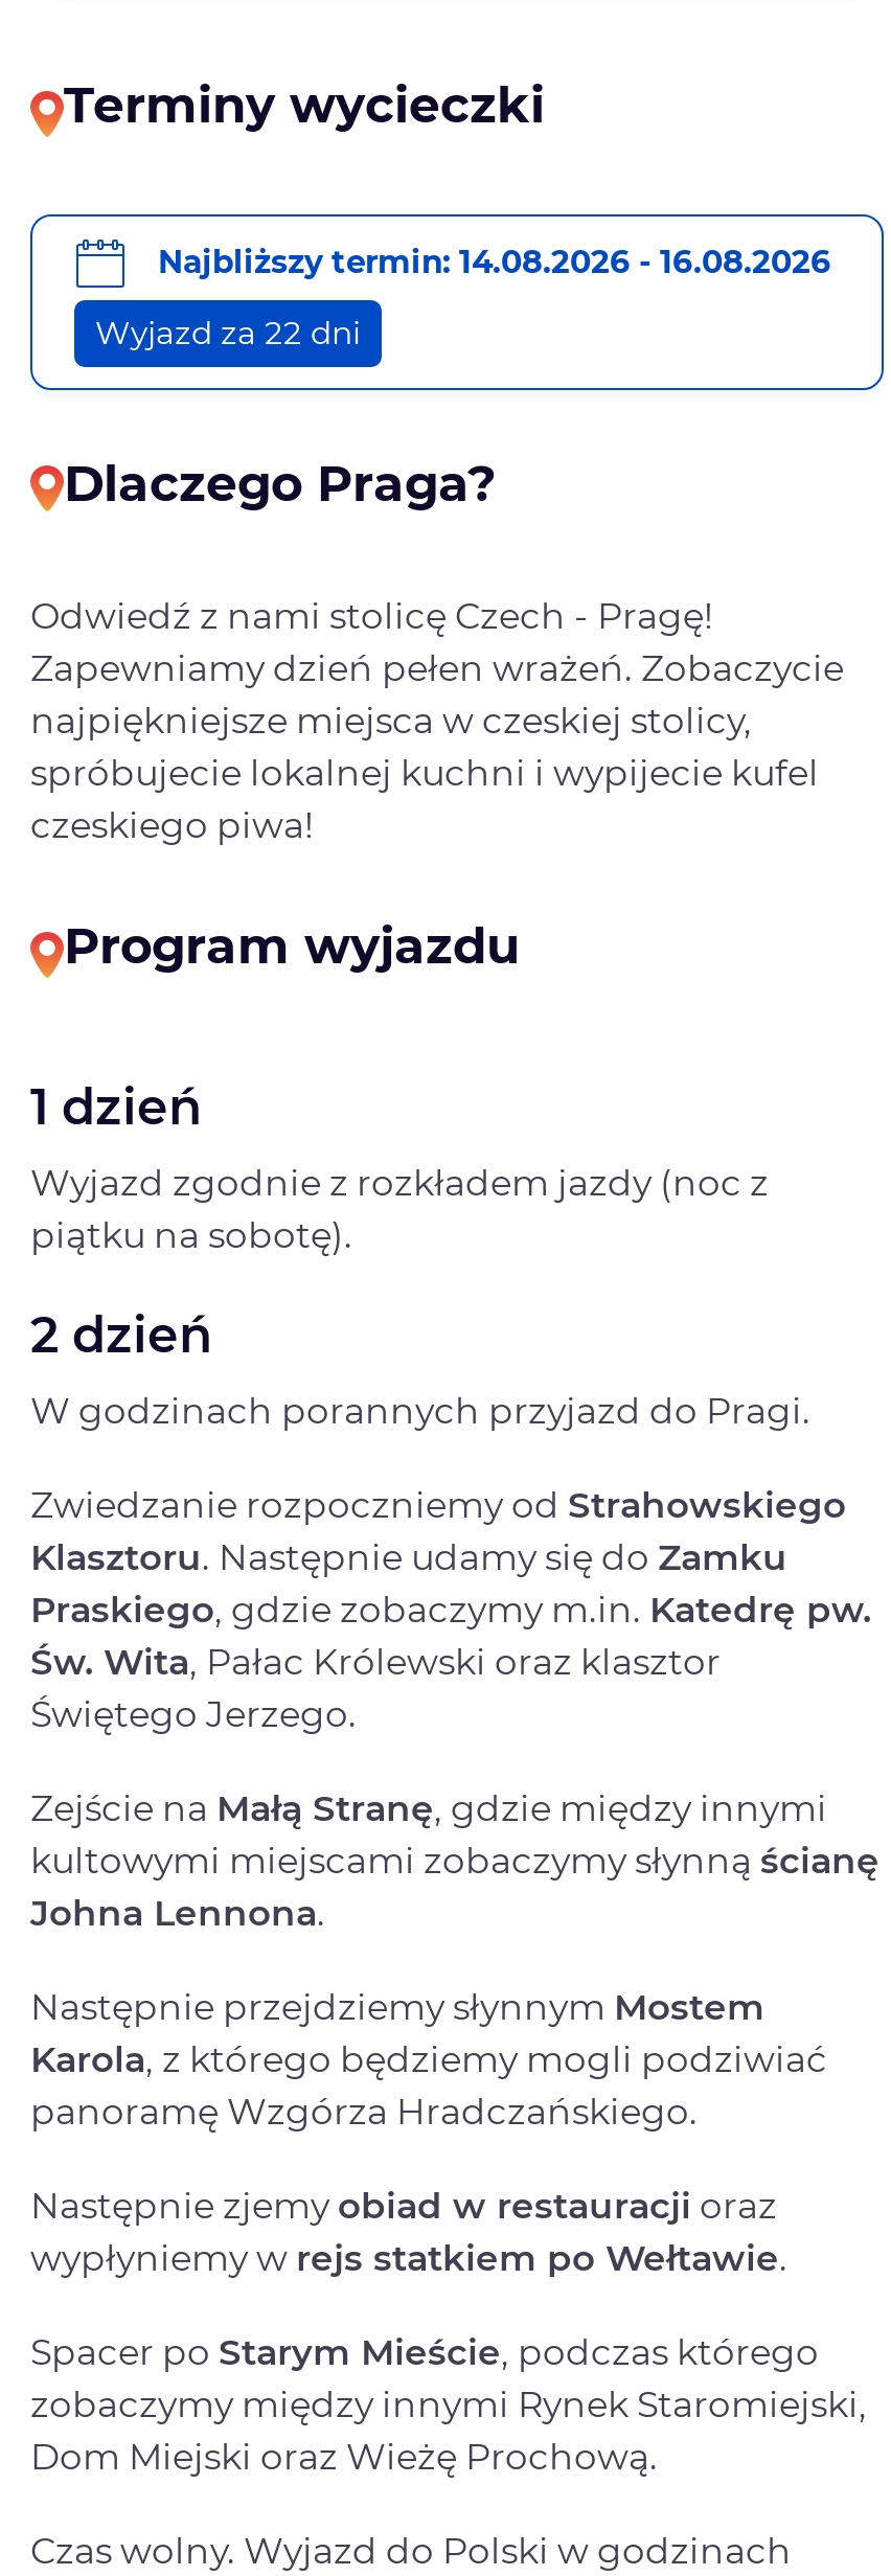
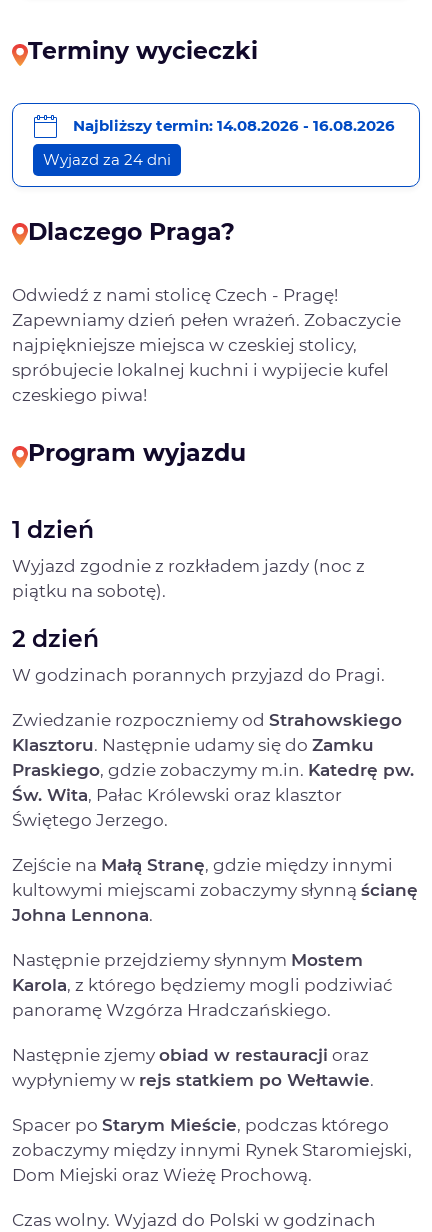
[95,312,361,352] Wyjazd za 22 dni -> [43,150,171,169] Wyjazd za 24 dni

